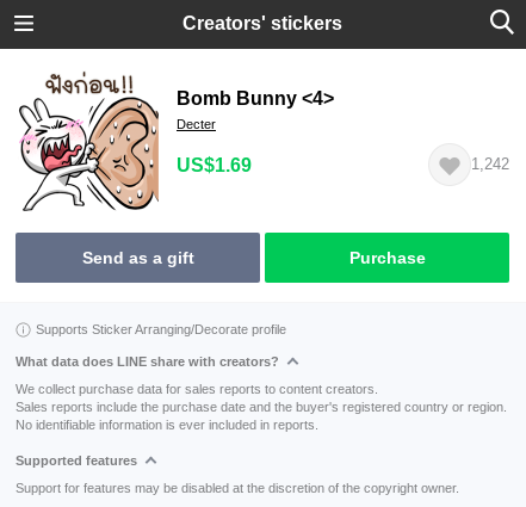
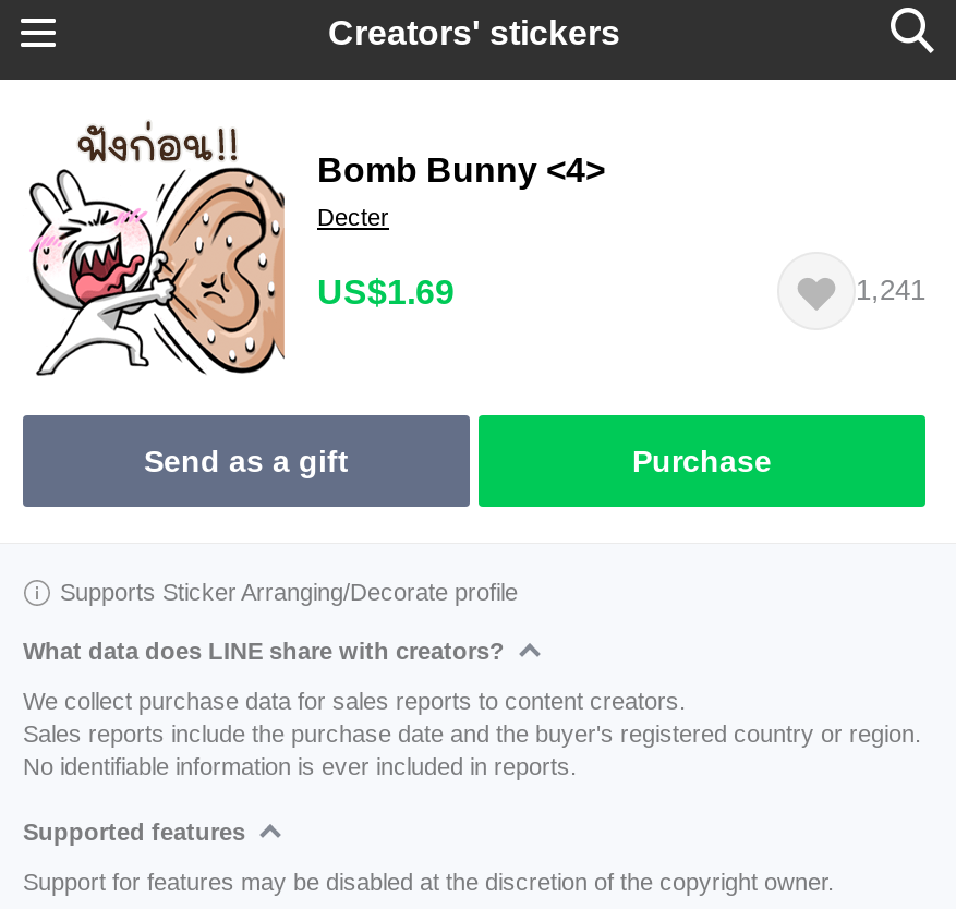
[471,155,509,173] 1,242 -> [856,274,925,306] 1,241

